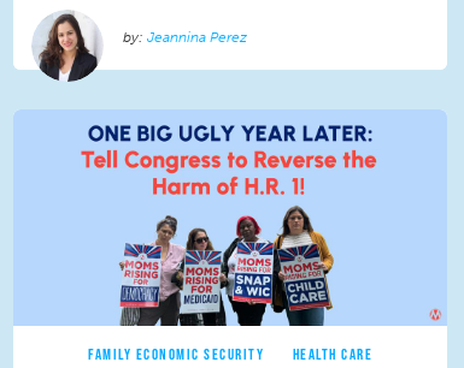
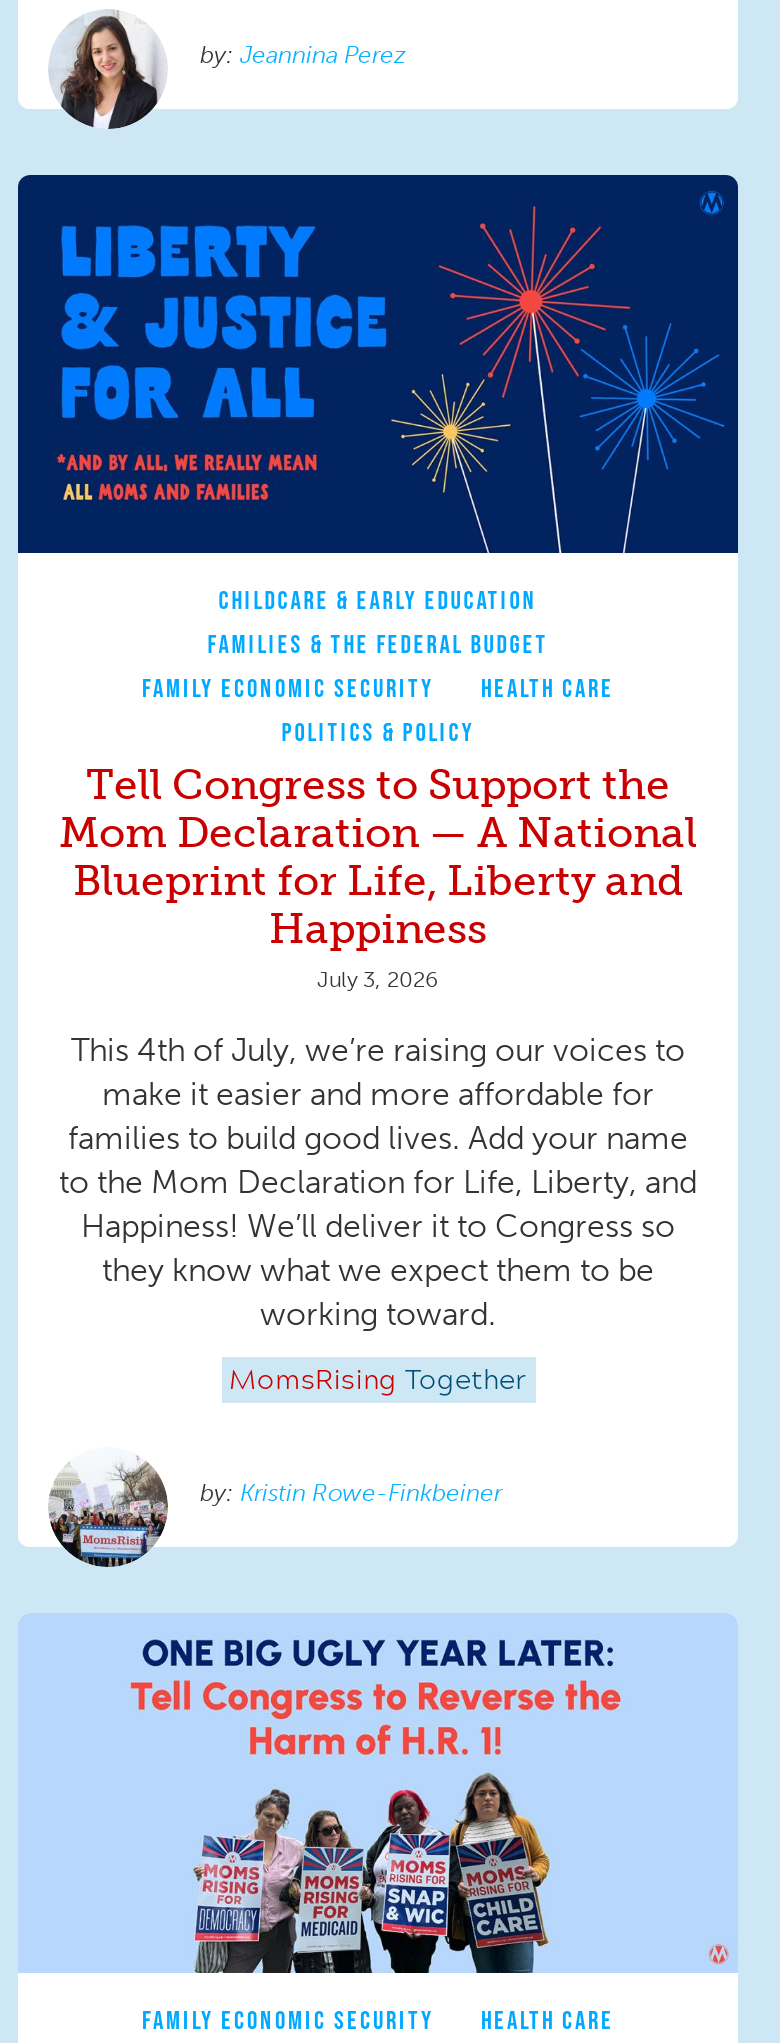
none -> [16,173,740,1396] [image] | CHILDCARE & EARLY EDUCATION | FAMILIES & THE FEDERAL BUDGET | FAMILY ECONOMIC SECURITY | HEALTH CARE | POLITICS & POLICY | Tell Congress to Support the | Mom Declaration — A National | Blueprint for Life, Liberty and | Happiness | July 3, 2026 | This 4th of July, we’re raising our voices to | make it easier and more affordable for | families to build good lives. Add your name | to the Mom Declaration for Life, Liberty, and | Happiness! We’ll deliver it to Congress so | they know what we expect them to be | working toward. | MomsRising Together
none -> [50,1461,502,1569] [image] | Kristin Rowe-Finkbeiner

